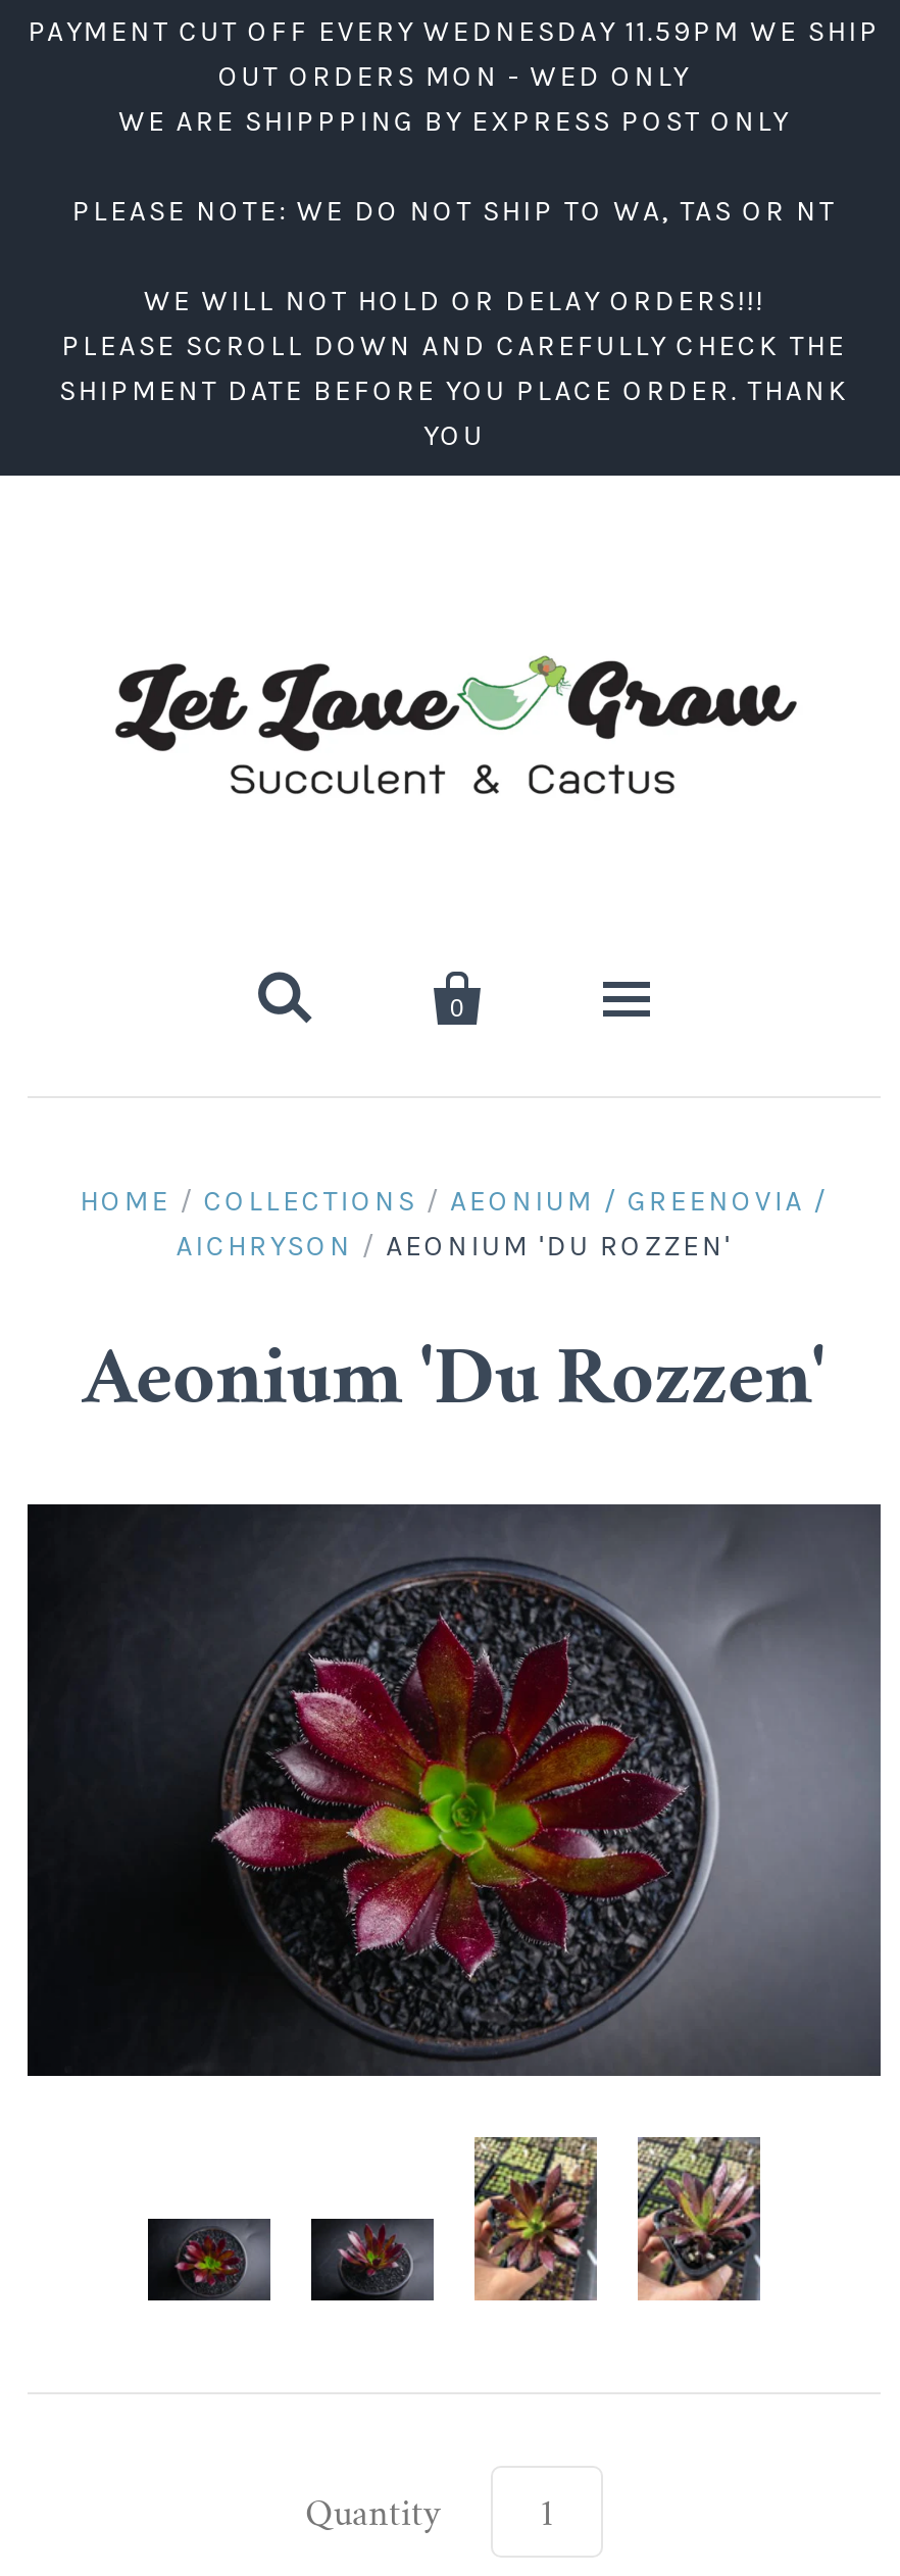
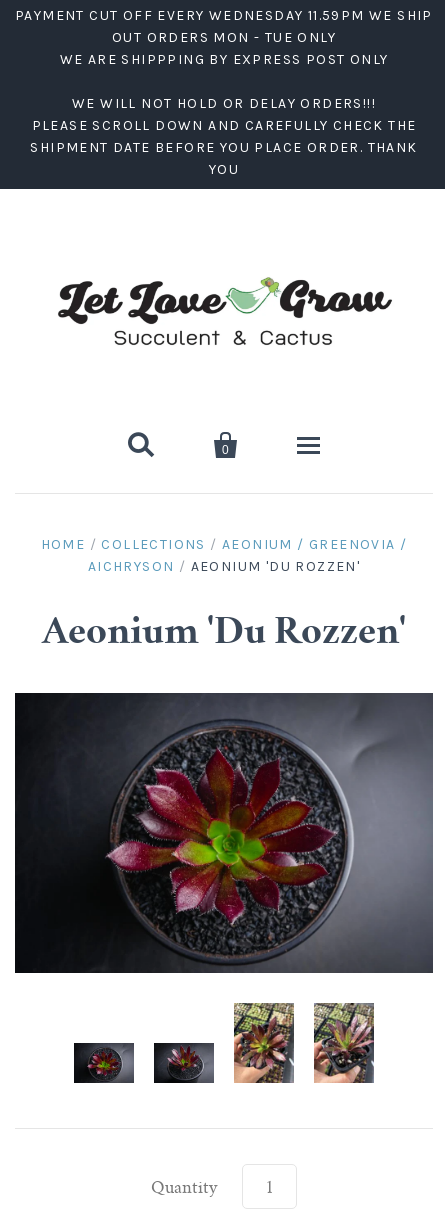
[218,59,690,94] OUT ORDERS MON - WED ONLY -> [112,29,336,46] OUT ORDERS MON - TUE ONLY
[72,194,836,229] PLEASE NOTE: WE DO NOT SHIP TO WA, TAS OR NT -> none

